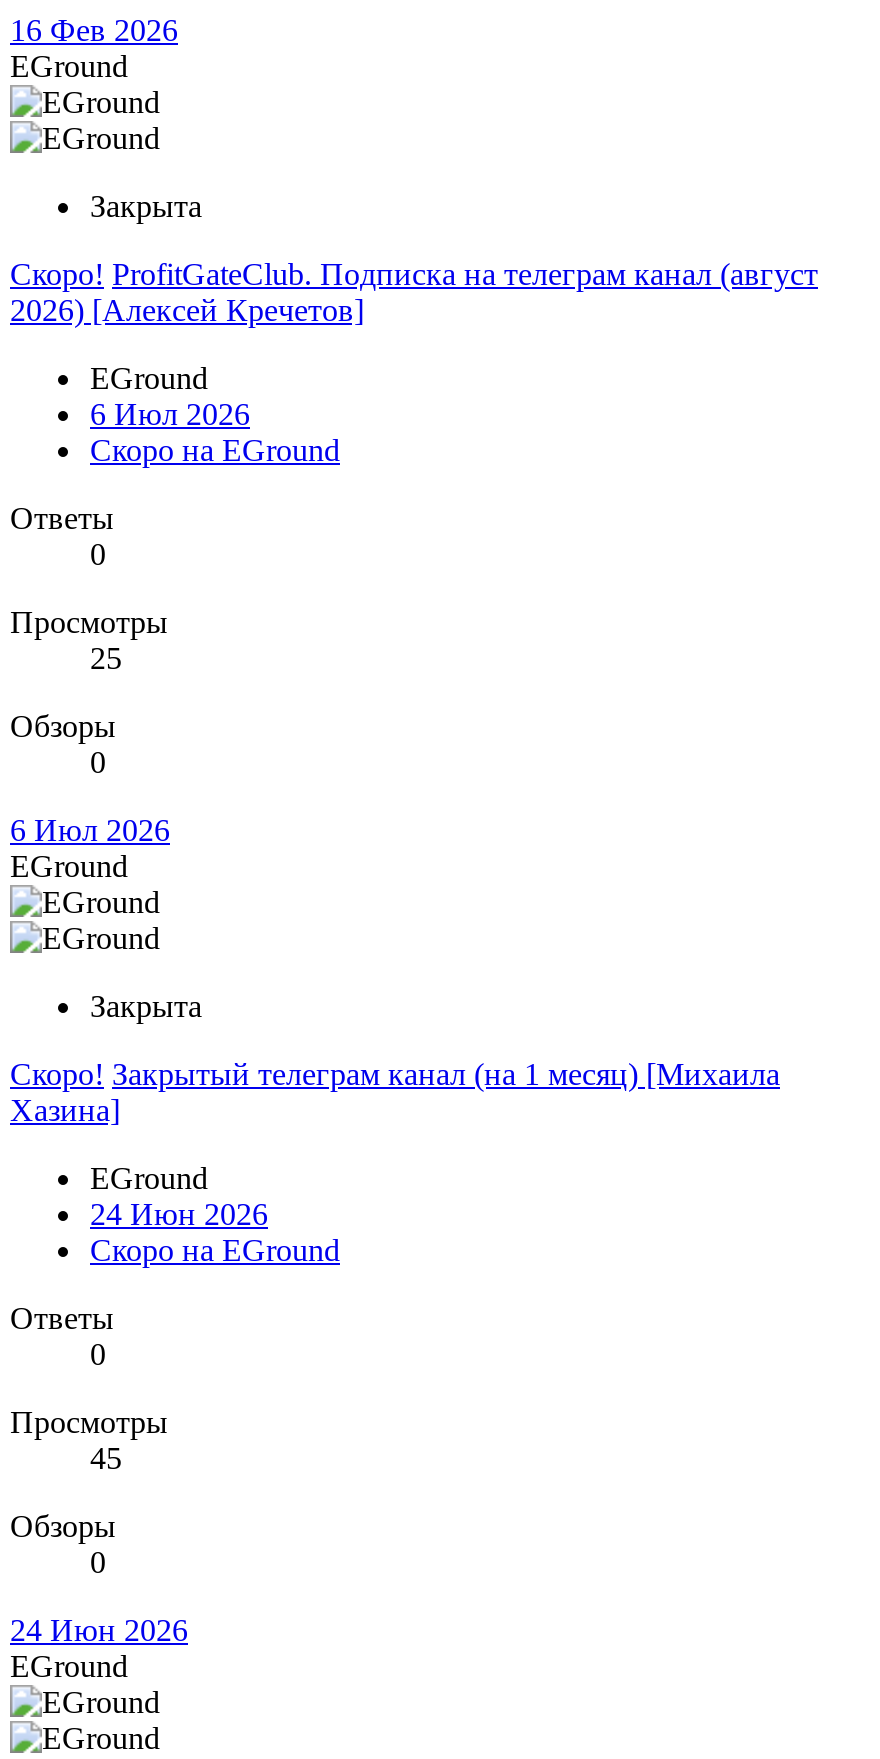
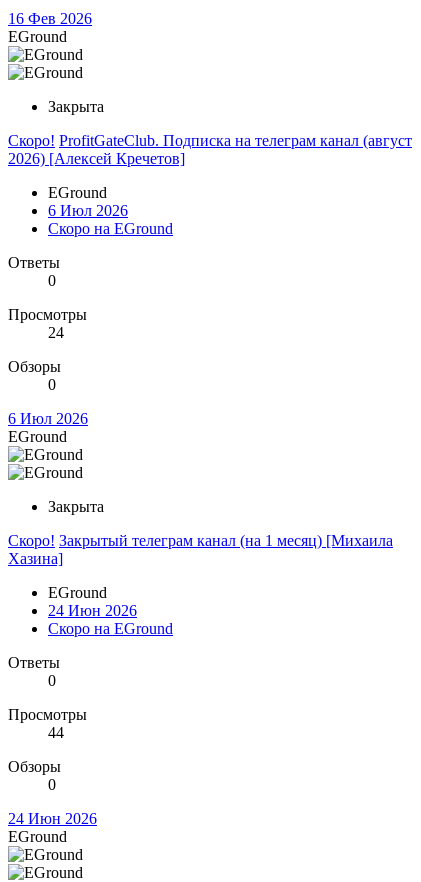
[90,641,122,675] 25 -> [48,324,64,341] 24
[90,1441,122,1475] 45 -> [48,724,64,741] 44

